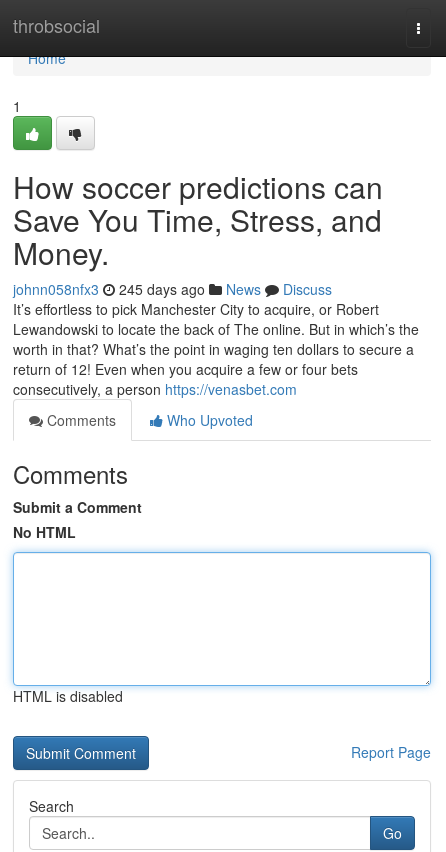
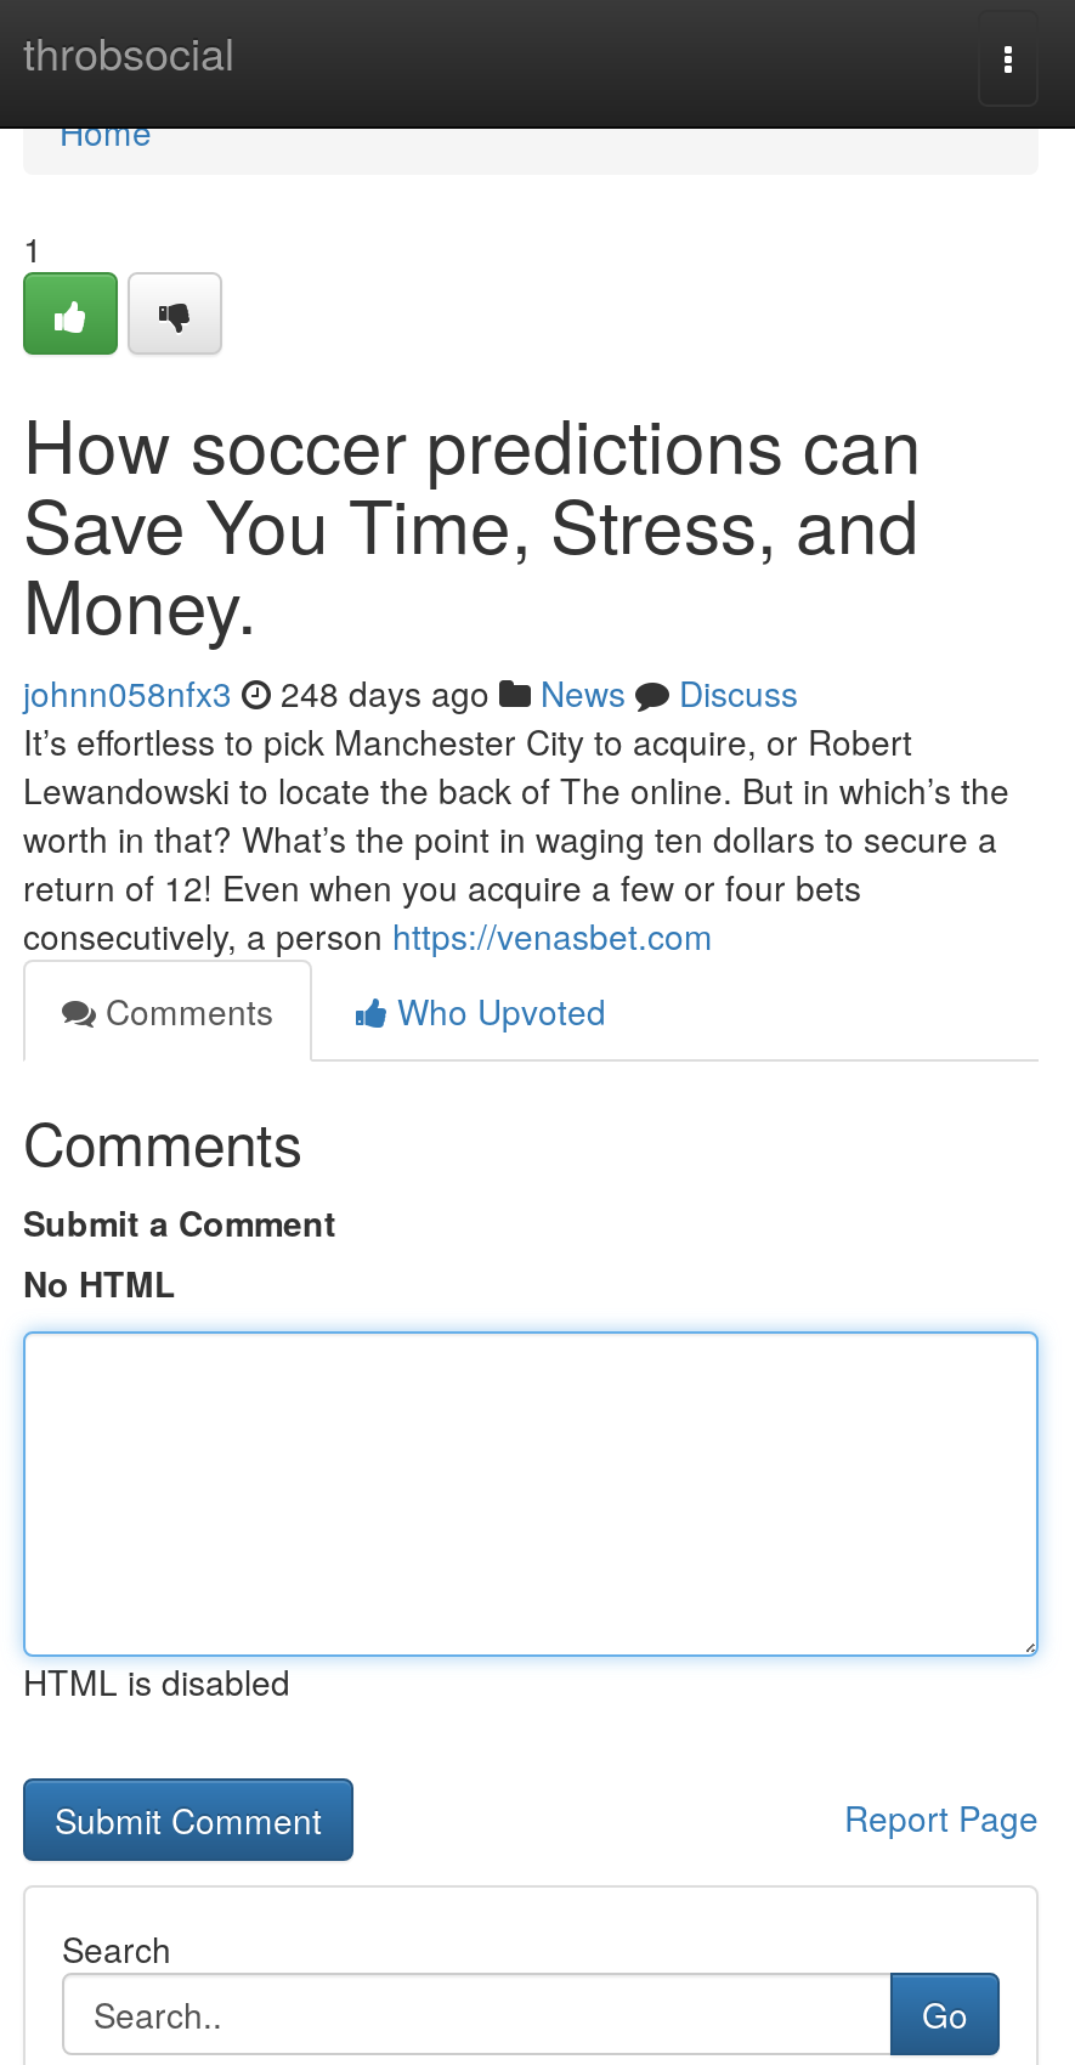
[13,279,332,299] johnn058nfx3 245 days ago News Discuss -> [23,668,798,717] johnn058nfx3 248 days ago News Discuss

